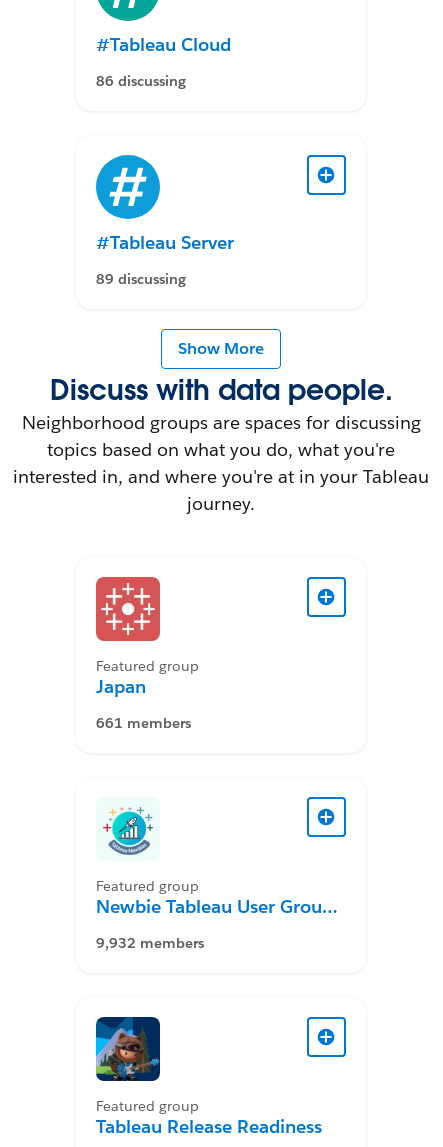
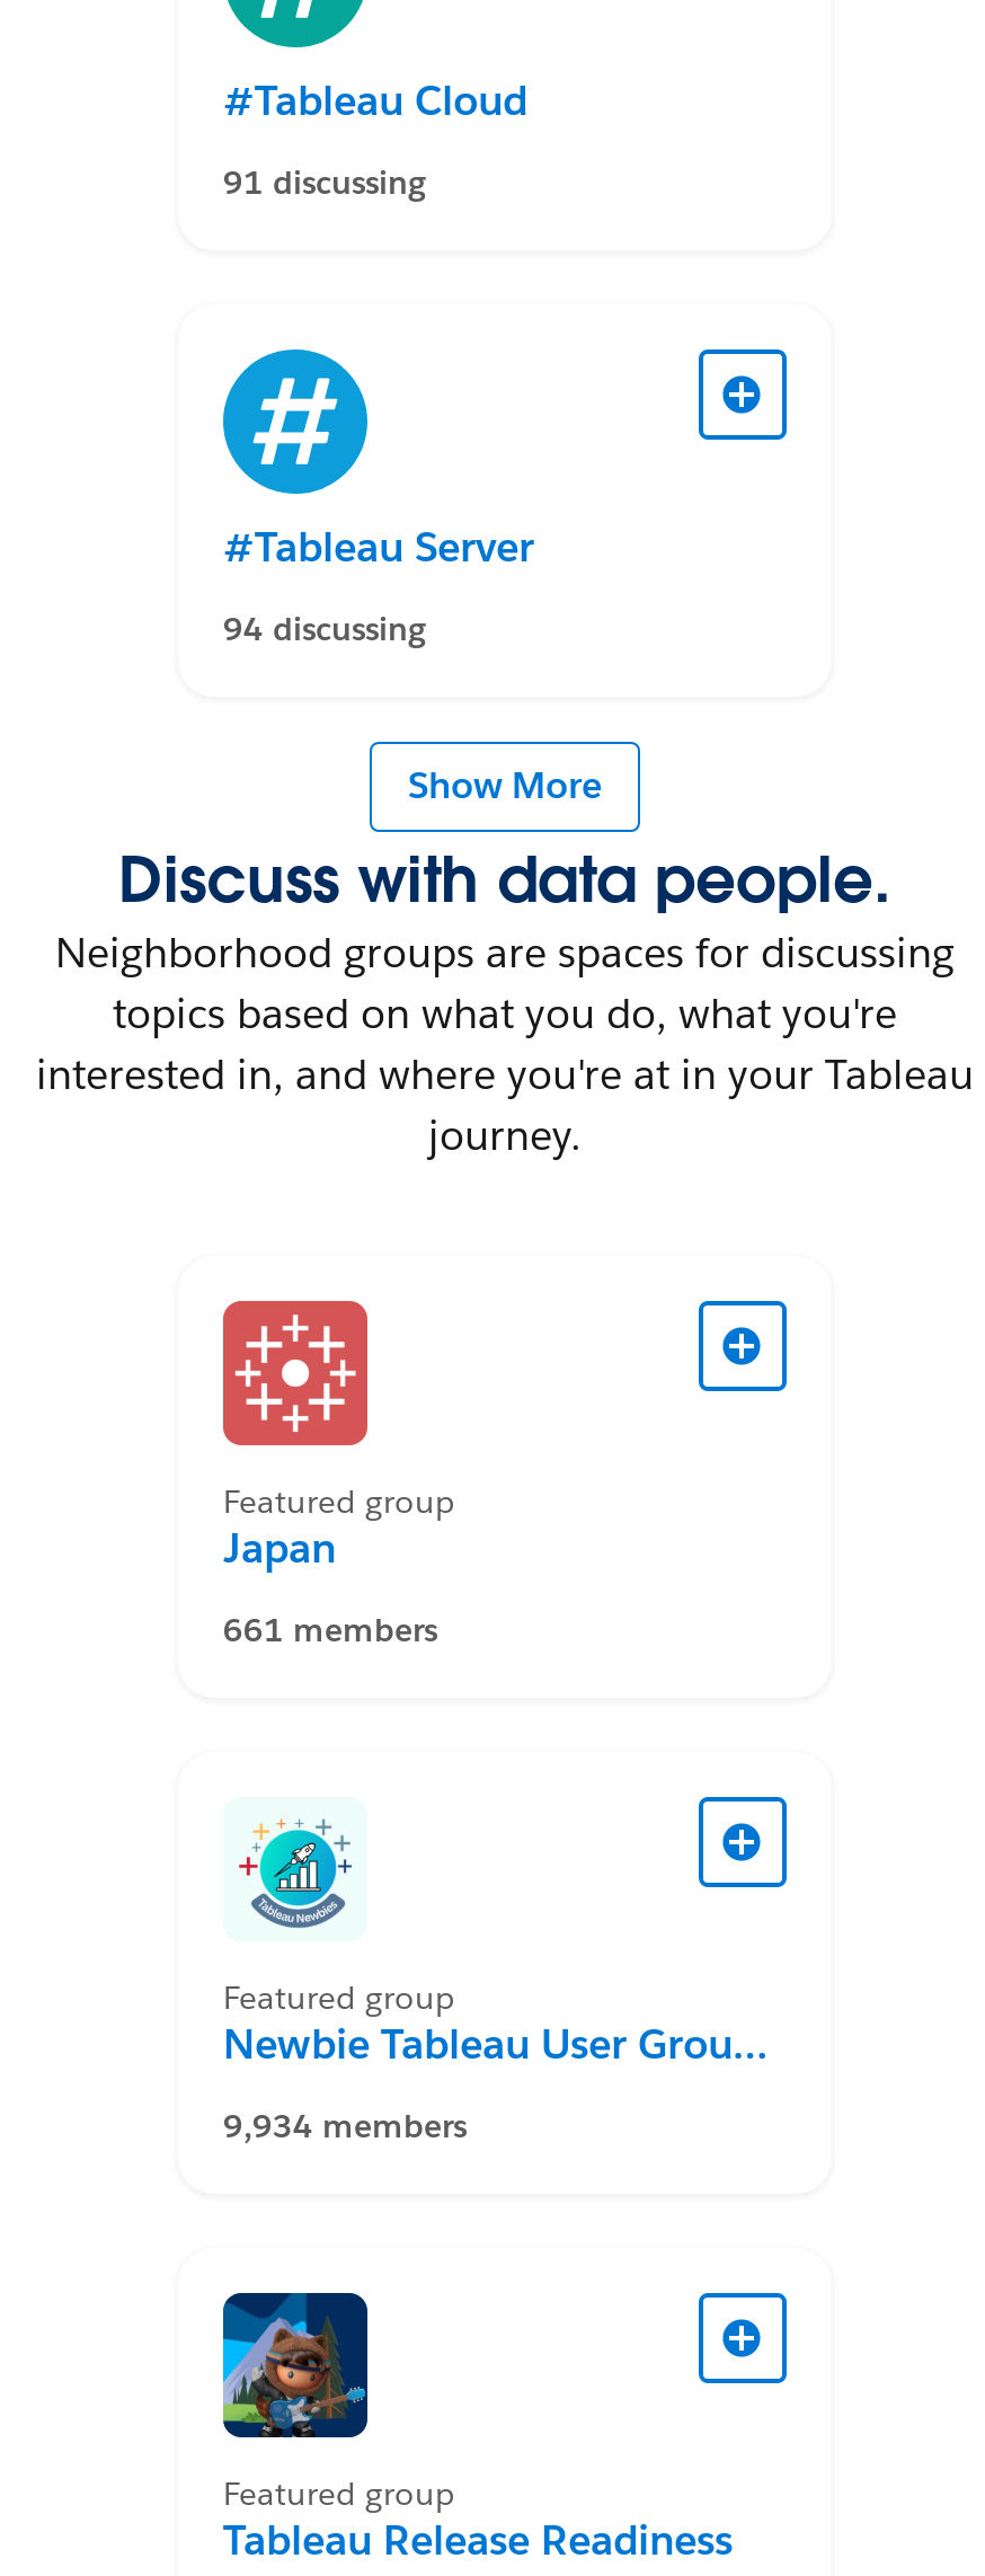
[96,72,186,90] 86 discussing -> [223,162,426,203] 91 discussing
[96,270,186,288] 89 discussing -> [223,609,426,649] 94 discussing
[96,934,204,952] 9,932 members -> [223,2106,467,2146] 9,934 members

